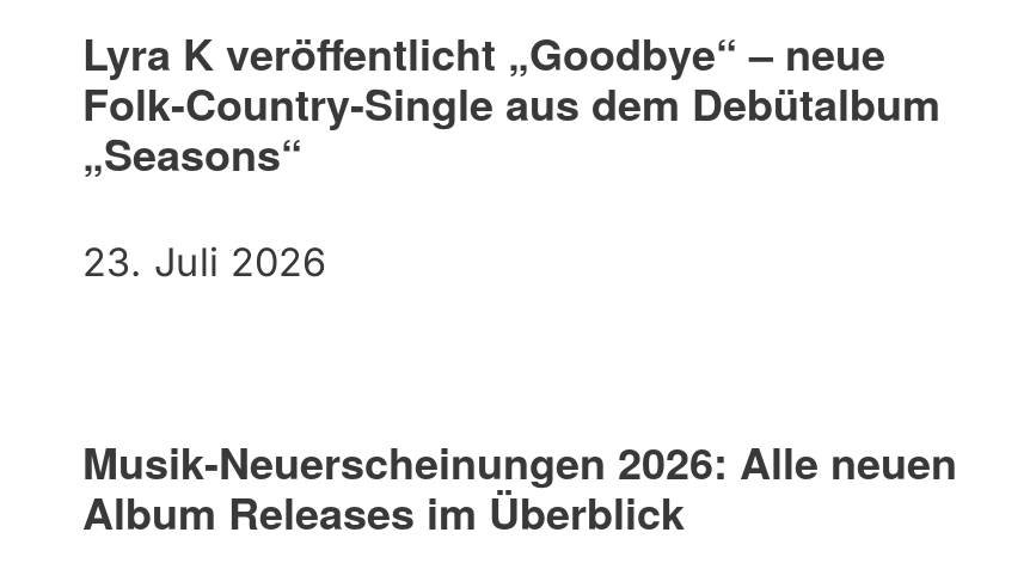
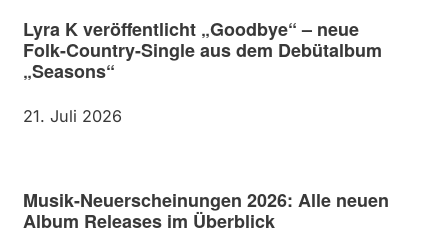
[82,237,326,284] 23. Juli 2026 -> [23,105,122,125] 21. Juli 2026

